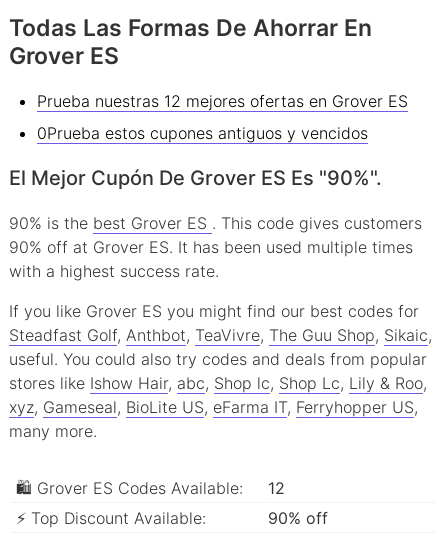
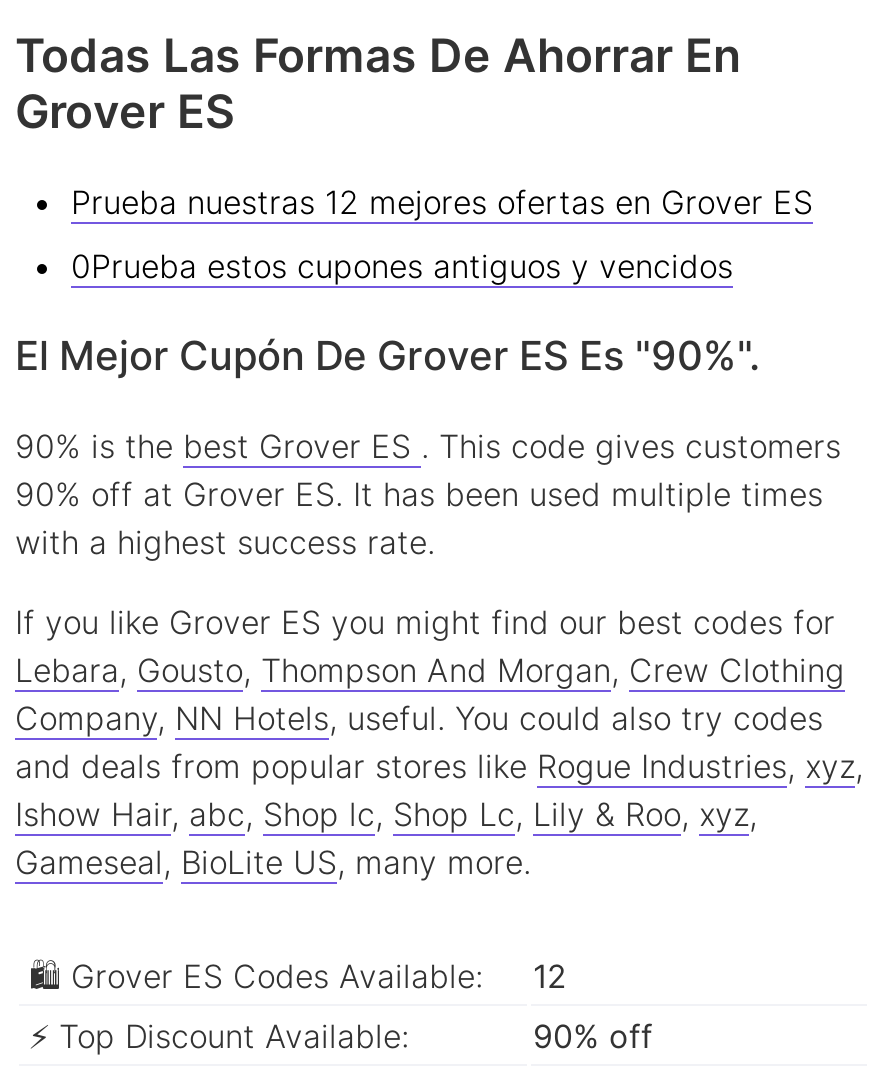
[9,325,432,441] Steadfast Golf, Anthbot, TeaVivre, The Guu Shop, Sikaic, | useful. You could also try codes and deals from popular | stores like Ishow Hair, abc, Shop lc, Shop Lc, Lily & Roo, | xyz, Gameseal, BioLite US, eFarma IT, Ferryhopper US, | many more. -> [15,650,863,882] Lebara, Gousto, Thompson And Morgan, Crew Clothing | Company, NN Hotels, useful. You could also try codes | and deals from popular stores like Rogue Industries, xyz, | Ishow Hair, abc, Shop lc, Shop Lc, Lily & Roo, xyz, | Gameseal, BioLite US, many more.

